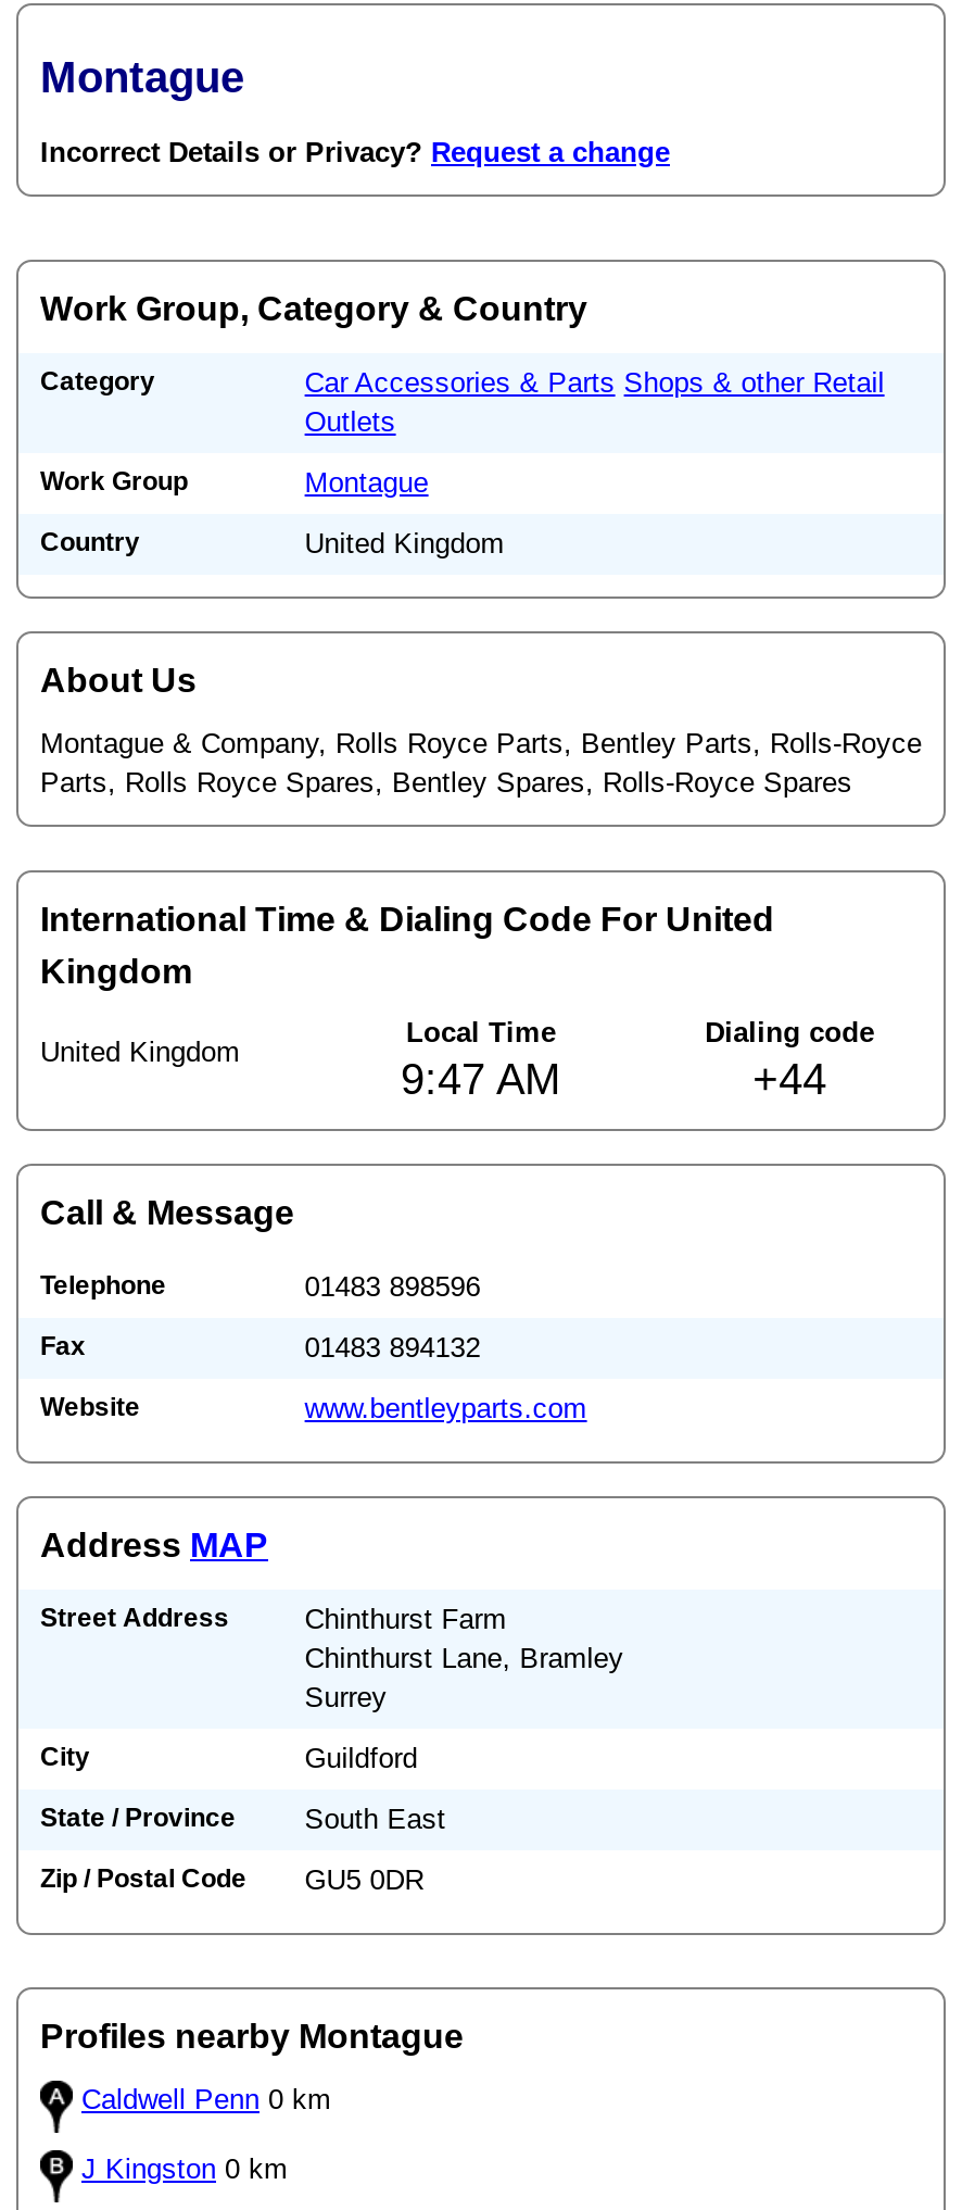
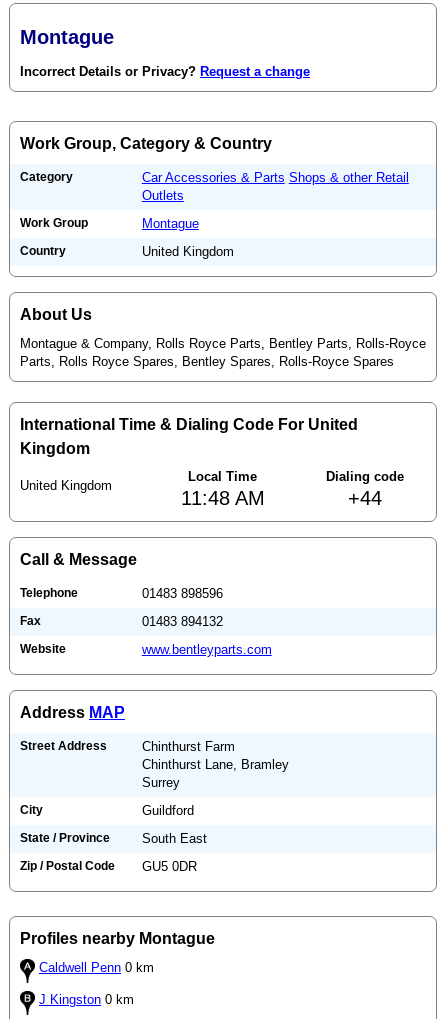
[401,1055,561,1103] 9:47 AM -> [181,487,265,509] 11:48 AM

